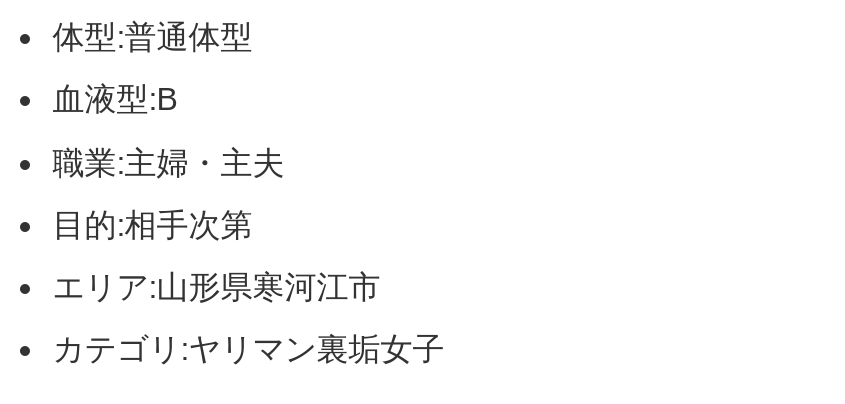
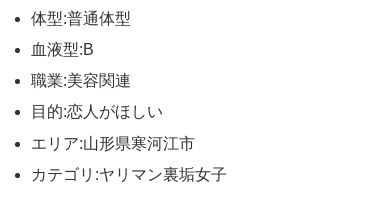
[52,145,284,179] 職業:主婦・主夫 -> [31,72,131,89] 職業:美容関連
[52,208,252,242] 目的:相手次第 -> [31,103,163,120] 目的:恋人がほしい

